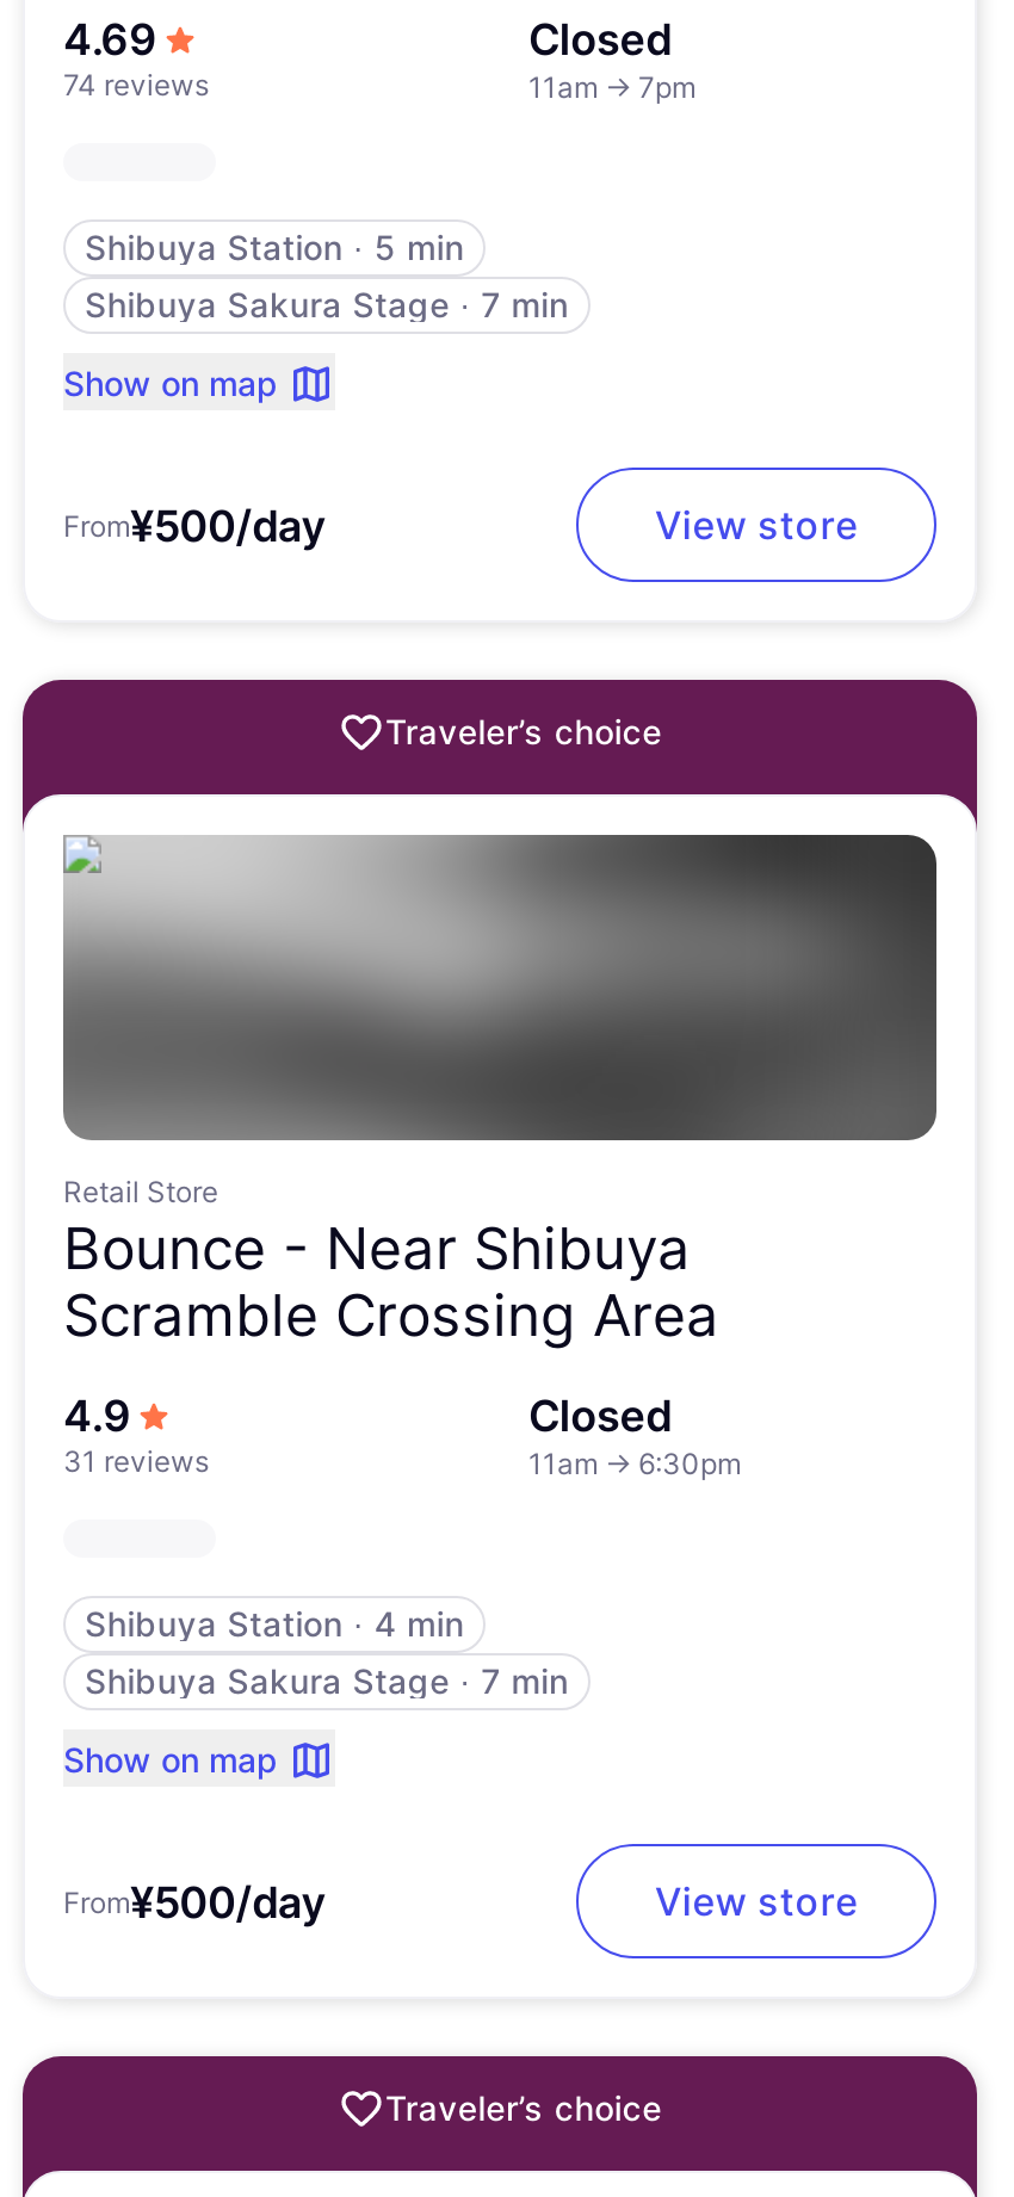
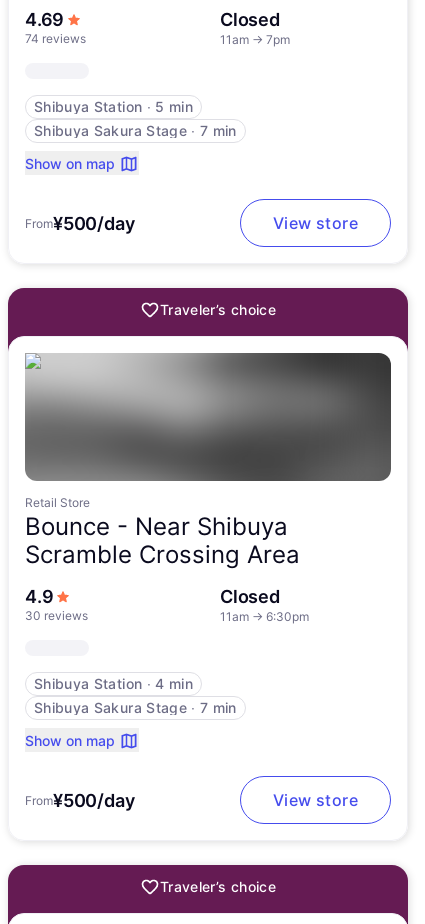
[63,1443,209,1479] 31 reviews -> [25,608,88,623] 30 reviews

